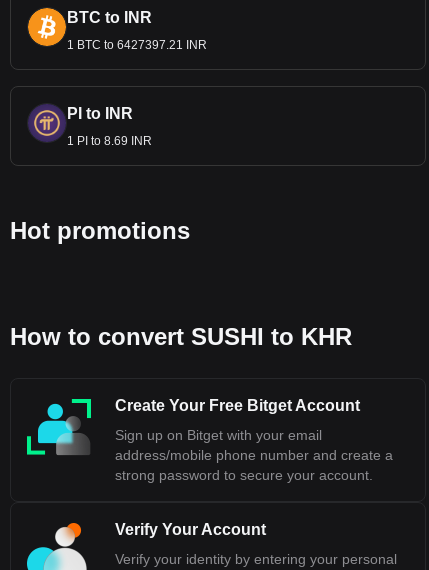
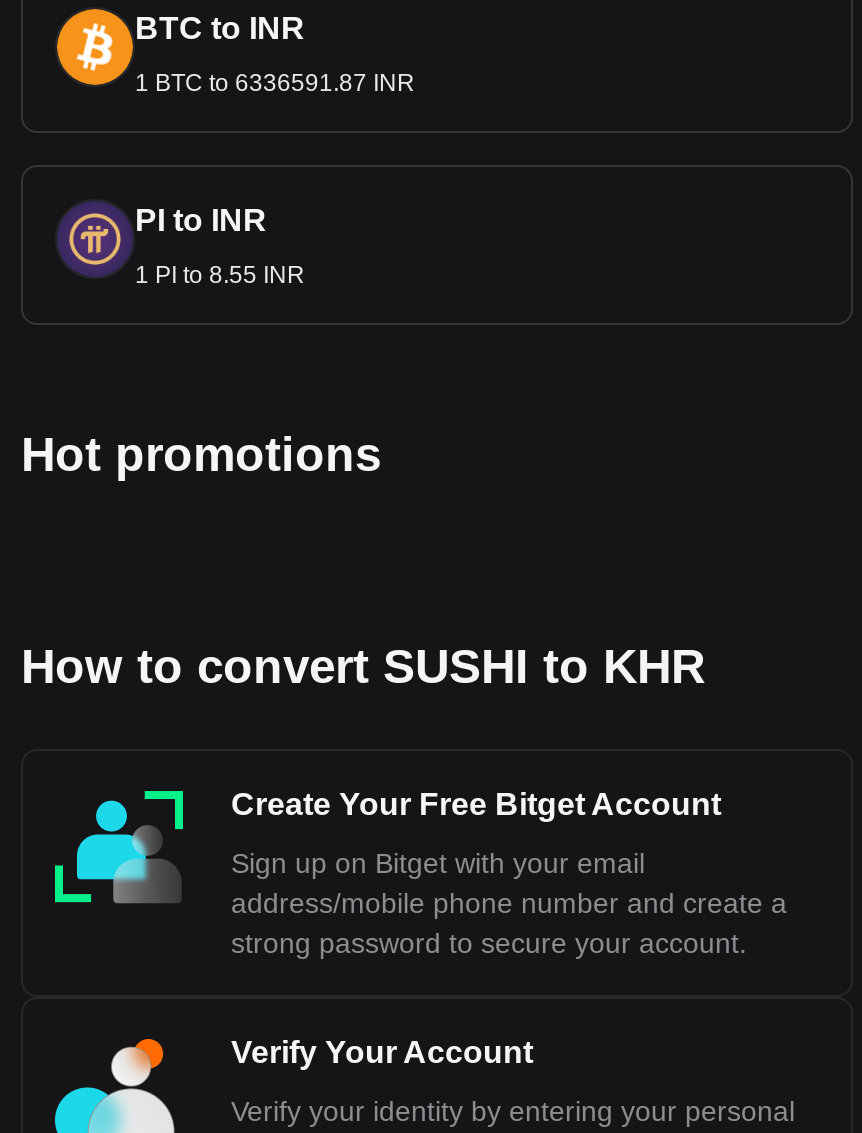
[67,38,207,52] 1 BTC to 6427397.21 INR -> [135,69,415,97] 1 BTC to 6336591.87 INR
[67,134,152,148] 1 PI to 8.69 INR -> [135,261,305,289] 1 PI to 8.55 INR

